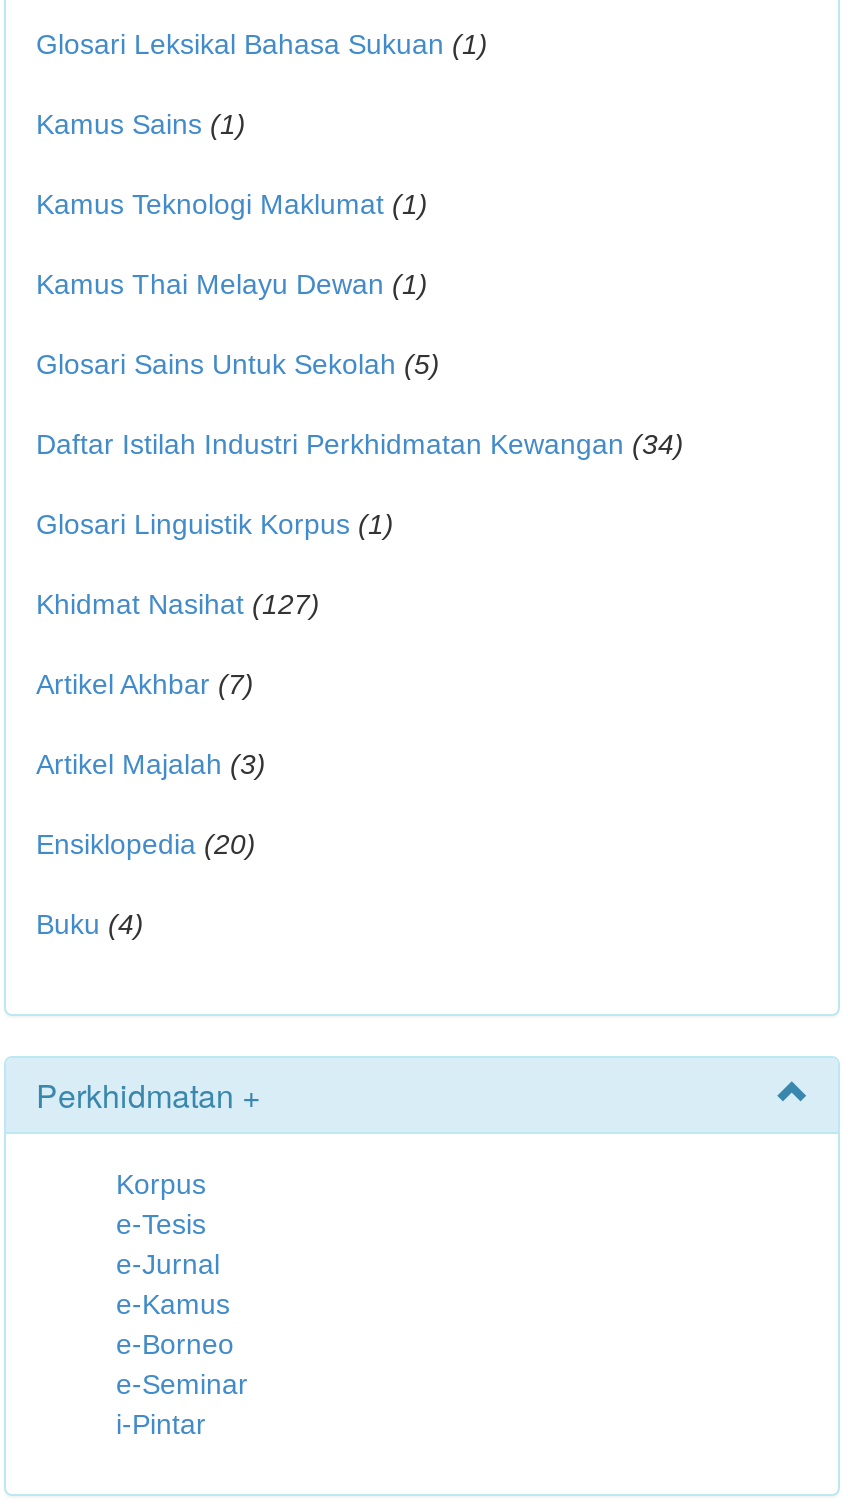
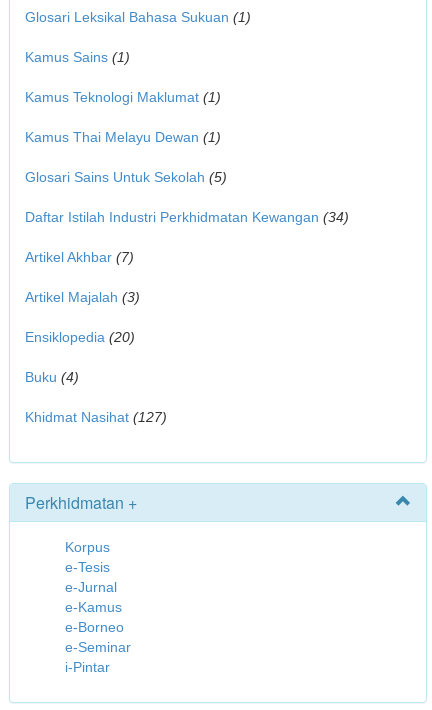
[36,508,394,540] Glosari Linguistik Korpus (1) -> none
moved [36,588,320,620] -> [25,409,167,425]: Khidmat Nasihat (127)
moved [36,668,266,940] -> [25,249,140,385]: Artikel Akhbar (7) | Artikel Majalah (3) | Ensiklopedia (20) | Buku (4)

